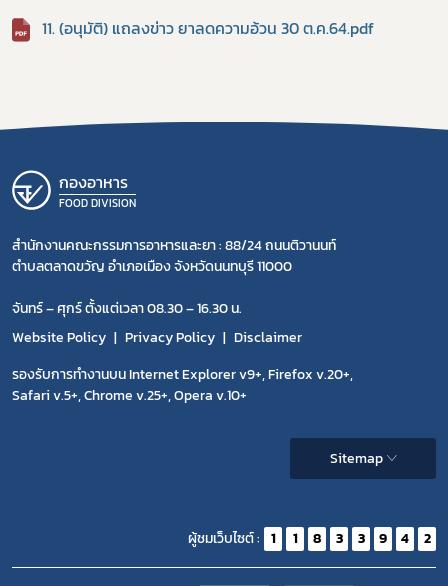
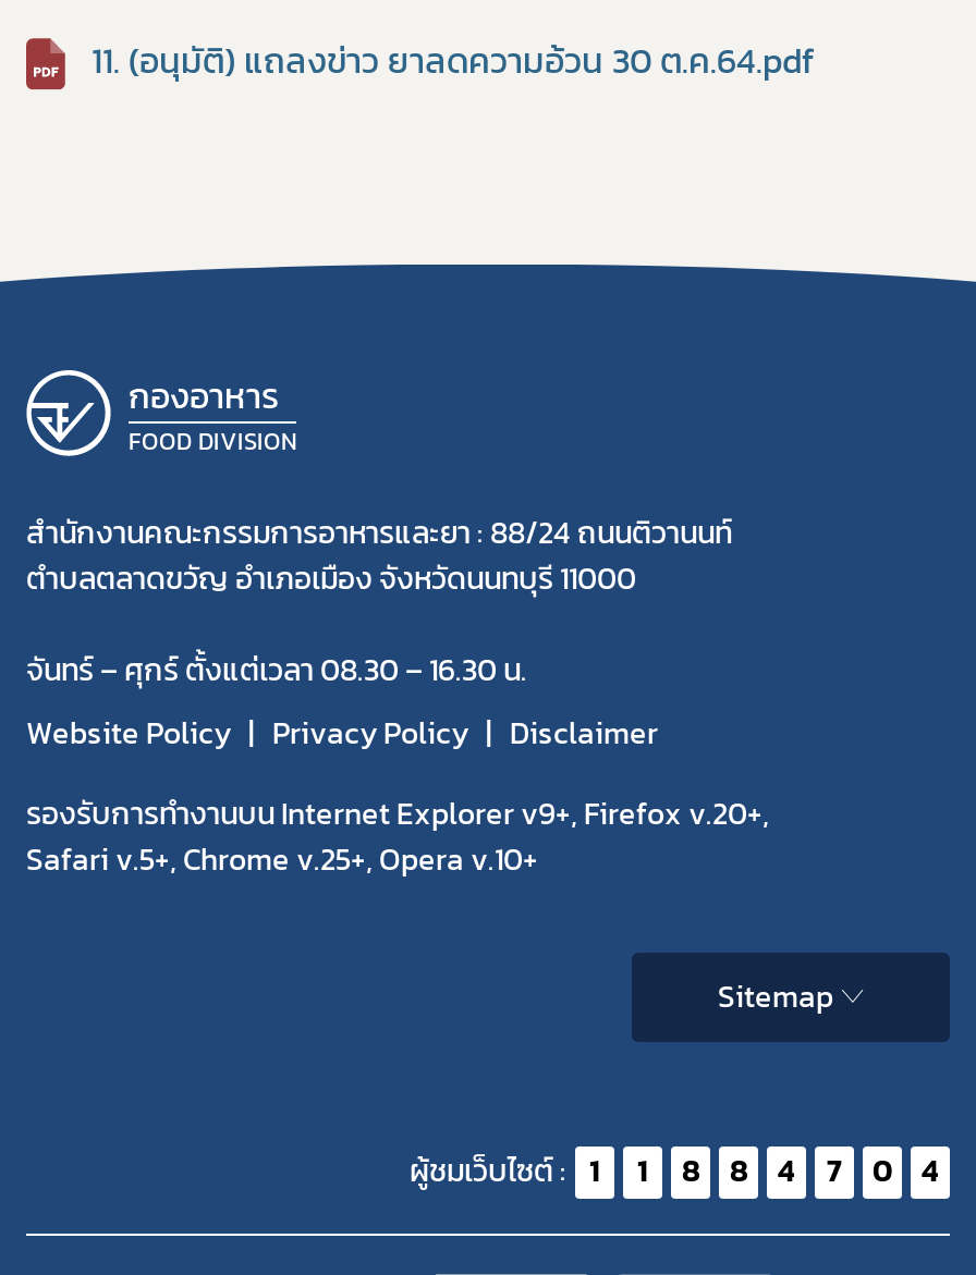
[335,528,387,549] 3 | 3 | 9 -> [730,1149,747,1195] 8
[423,528,430,549] 2 -> [827,1149,939,1195] 7 | 0 | 4

